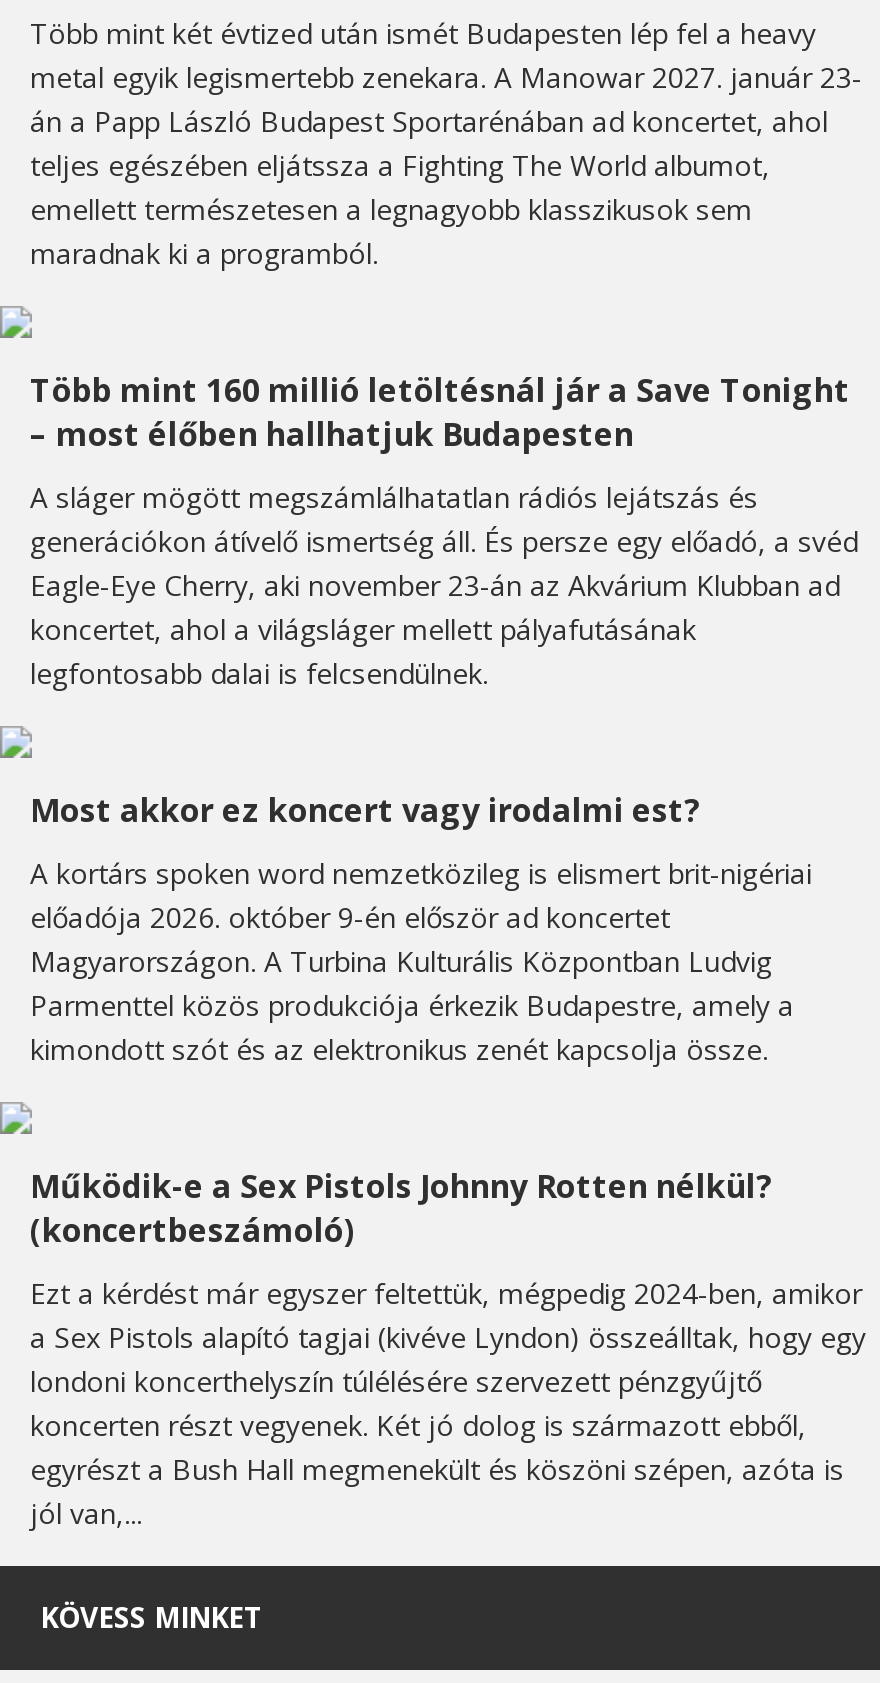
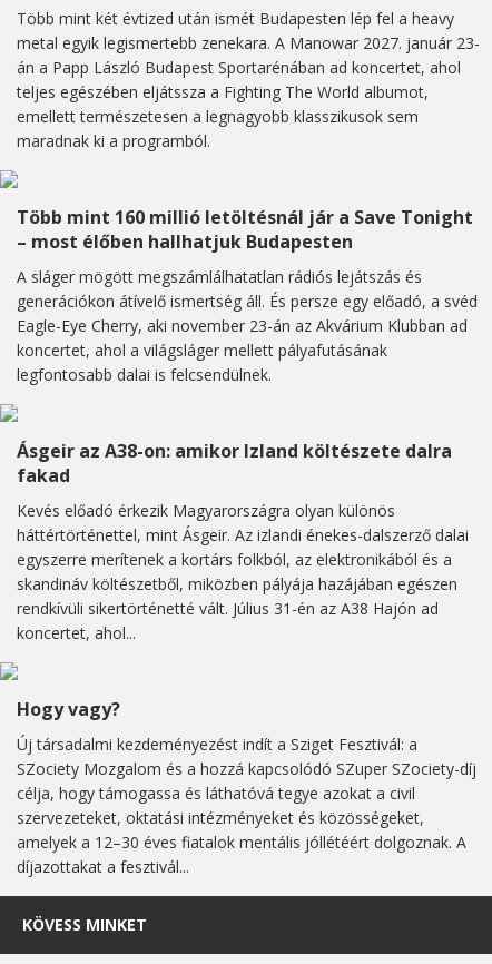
[30,788,700,832] Most akkor ez koncert vagy irodalmi est? -> [17,439,452,488] Ásgeir az A38-on: amikor Izland költészete dalra | fakad
[30,854,812,1068] A kortárs spoken word nemzetközileg is elismert brit-nigériai | előadója 2026. október 9-én először ad koncertet | Magyarországon. A Turbina Kulturális Központban Ludvig | Parmenttel közös produkciója érkezik Budapestre, amely a | kimondott szót és az elektronikus zenét kapcsolja össze. -> [17,500,469,644] Kevés előadó érkezik Magyarországra olyan különös | háttértörténettel, mint Ásgeir. Az izlandi énekes-dalszerző dalai | egyszerre merítenek a kortárs folkból, az elektronikából és a | skandináv költészetből, miközben pályája hazájában egészen | rendkívüli sikertörténetté vált. Július 31-én az A38 Hajón ad | koncertet, ahol...
[30,1164,772,1252] Működik-e a Sex Pistols Johnny Rotten nélkül? | (koncertbeszámoló) -> [17,697,120,722] Hogy vagy?
[30,1274,866,1532] Ezt a kérdést már egyszer feltettük, mégpedig 2024-ben, amikor | a Sex Pistols alapító tagjai (kivéve Lyndon) összeálltak, hogy egy | londoni koncerthelyszín túlélésére szervezett pénzgyűjtő | koncerten részt vegyenek. Két jó dolog is származott ebből, | egyrészt a Bush Hall megmenekült és köszöni szépen, azóta is | jól van,... -> [17,734,476,877] Új társadalmi kezdeményezést indít a Sziget Fesztivál: a | SZociety Mozgalom és a hozzá kapcsolódó SZuper SZociety-díj | célja, hogy támogassa és láthatóvá tegye azokat a civil | szervezeteket, oktatási intézményeket és közösségeket, | amelyek a 12–30 éves fiatalok mentális jóllétéért dolgoznak. A | díjazottakat a fesztivál...

